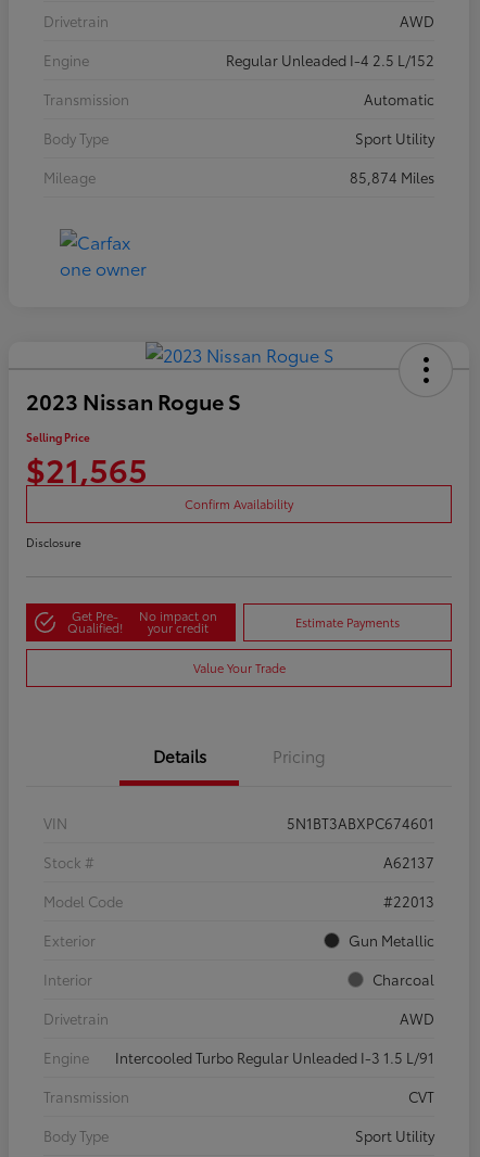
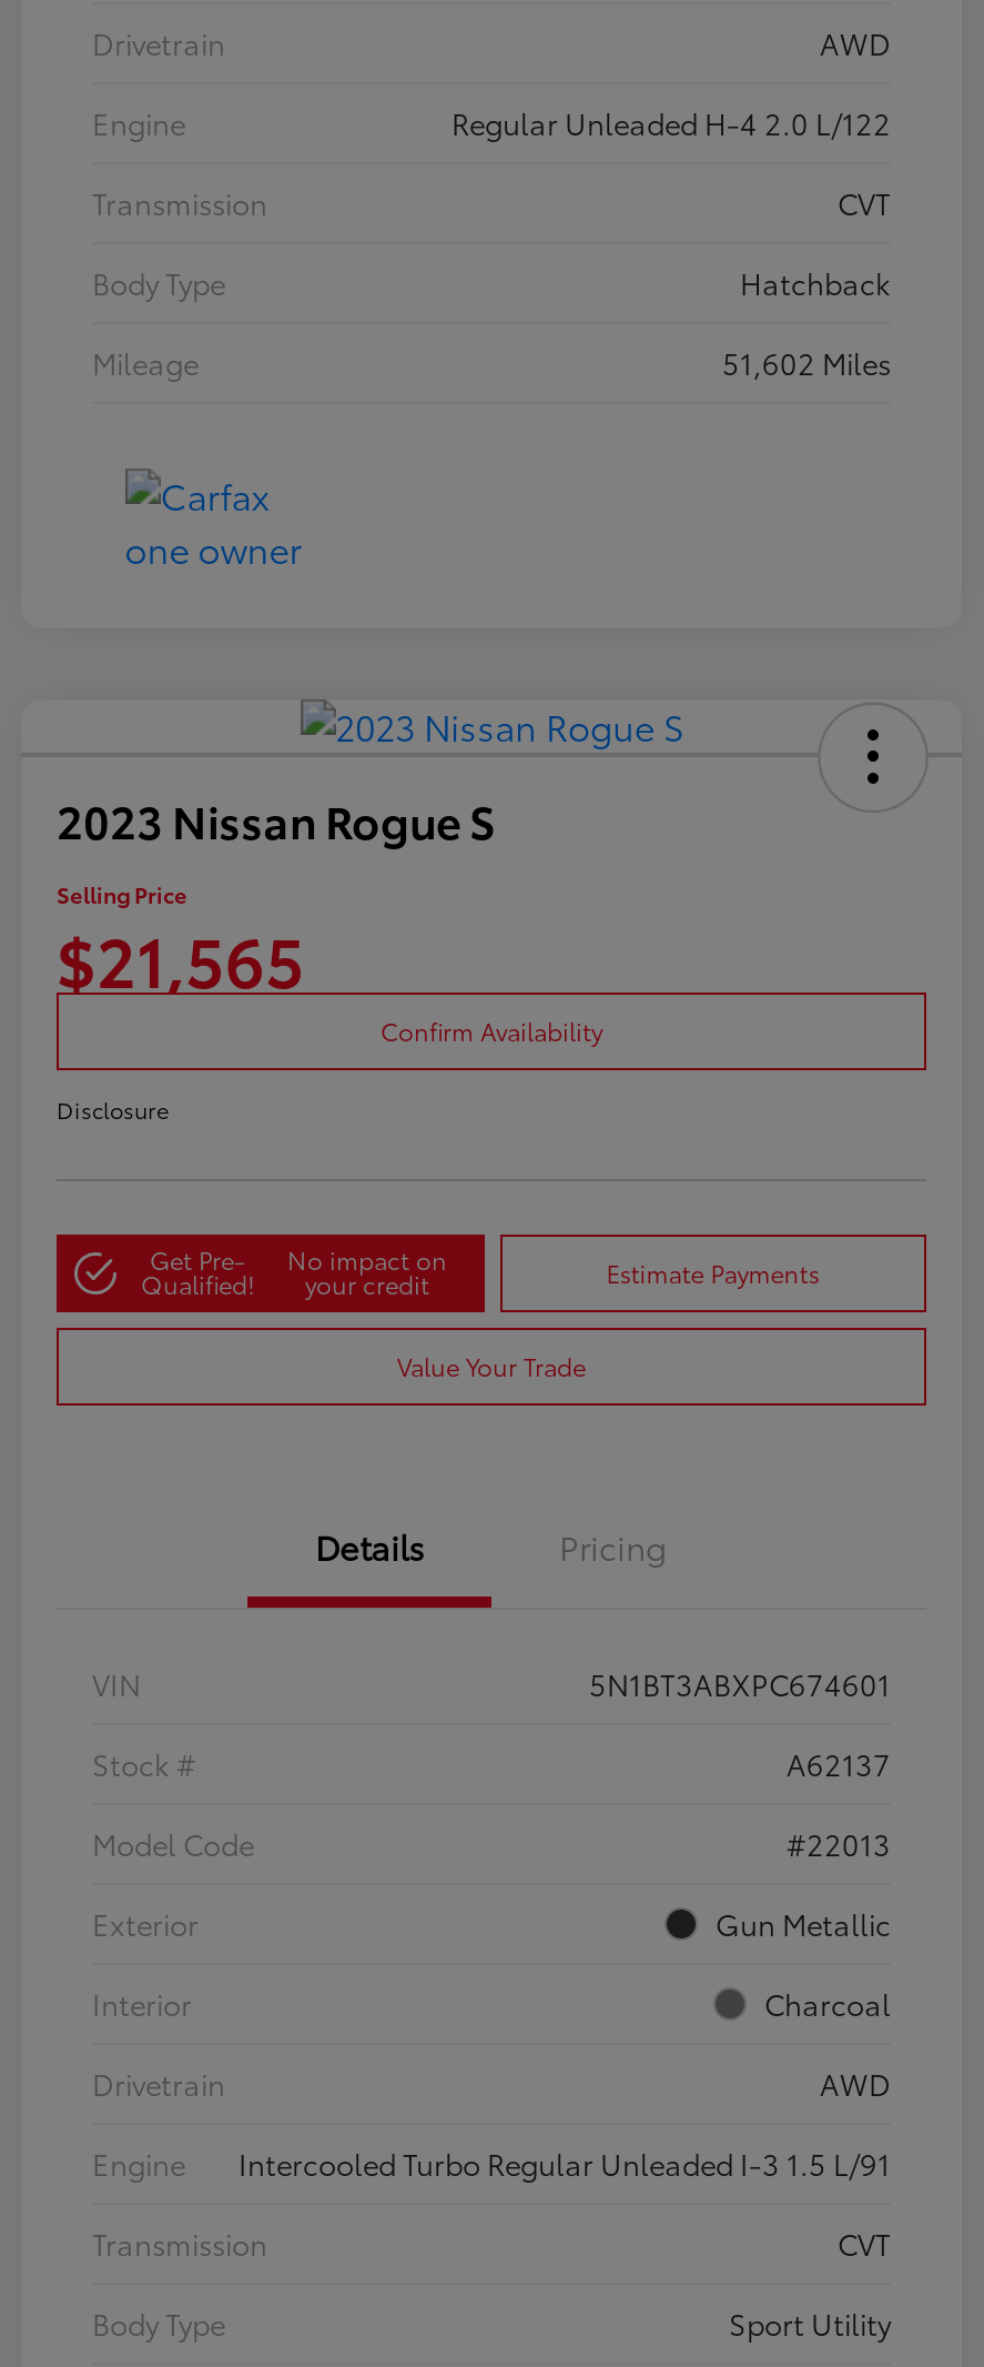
[226,50,434,69] Regular Unleaded I-4 2.5 L/152 -> [452,102,891,142] Regular Unleaded H-4 2.0 L/122
[364,89,434,108] Automatic -> [838,182,891,222] CVT
[355,128,434,147] Sport Utility -> [740,262,891,302] Hatchback
[350,167,434,186] 85,874 Miles -> [722,342,891,381] 51,602 Miles

